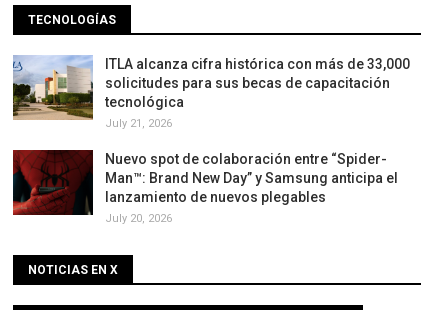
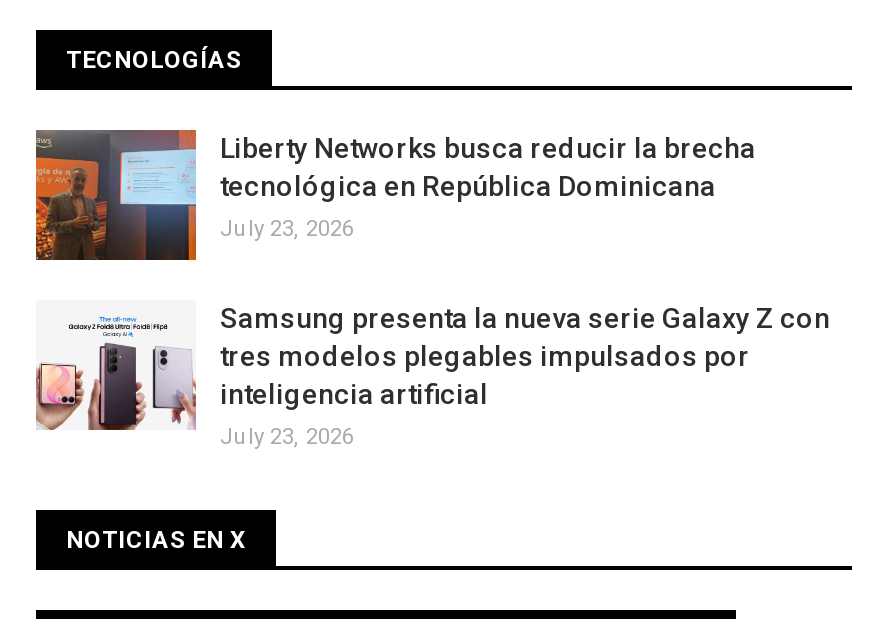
[12,55,410,130] [image] | ITLA alcanza cifra histórica con más de 33,000 | solicitudes para sus becas de capacitación | tecnológica | July 21, 2026 -> [34,128,756,262] [image] | Liberty Networks busca reducir la brecha | tecnológica en República Dominicana | July 23, 2026
[12,149,398,225] [image] | Nuevo spot de colaboración entre “Spider- | Man™: Brand New Day” y Samsung anticipa el | lanzamiento de nuevos plegables | July 20, 2026 -> [34,302,830,450] [image] | Samsung presenta la nueva serie Galaxy Z con | tres modelos plegables impulsados por | inteligencia artificial | July 23, 2026

